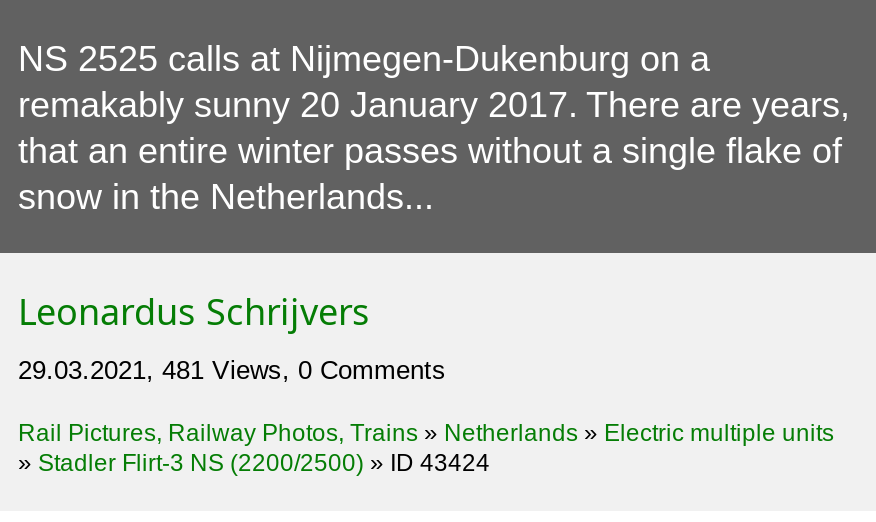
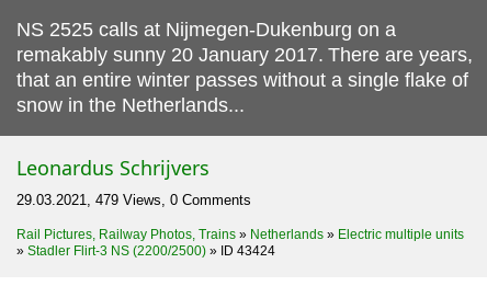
[18,354,446,384] 29.03.2021, 481 Views, 0 Comments -> [16,192,251,208] 29.03.2021, 479 Views, 0 Comments

